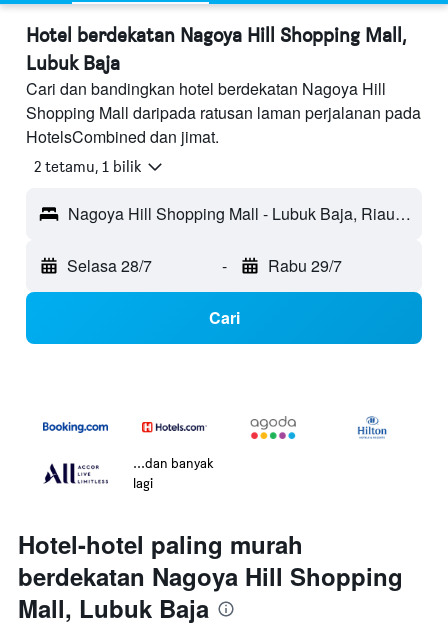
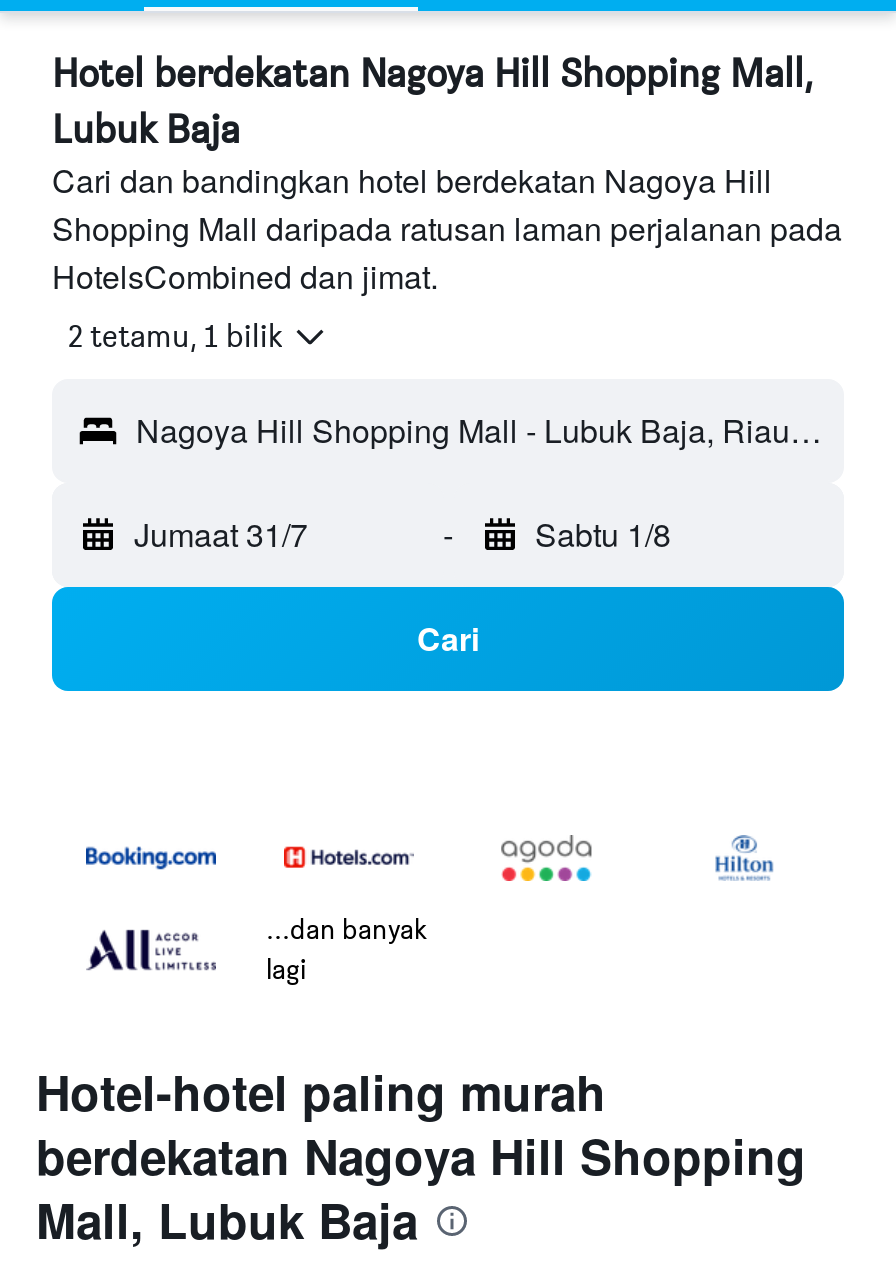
[67,254,152,277] Selasa 28/7 -> [134,511,308,557] Jumaat 31/7
[267,254,341,277] Rabu 29/7 -> [535,511,671,557] Sabtu 1/8

